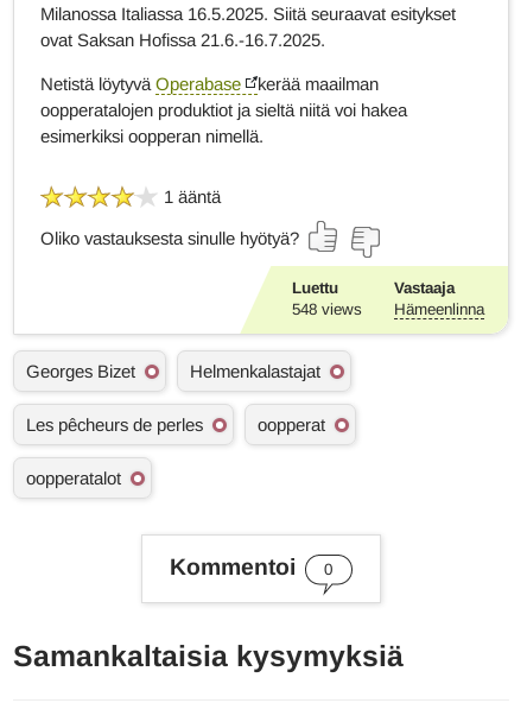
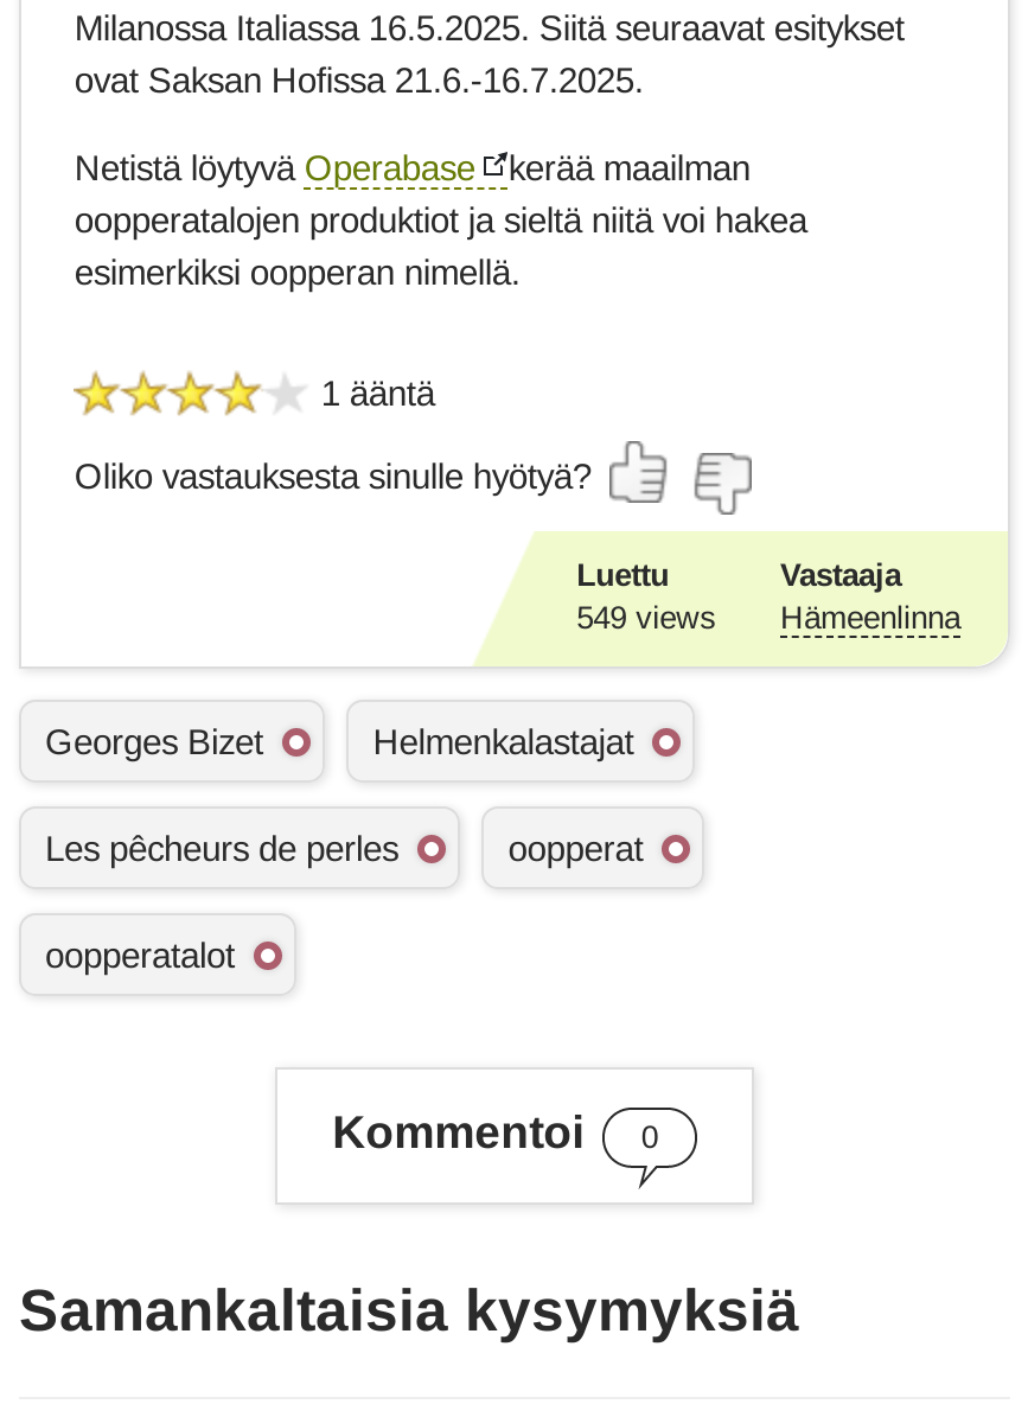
[292,301,484,319] 548 views Hämeenlinna -> [577,601,960,637] 549 views Hämeenlinna

